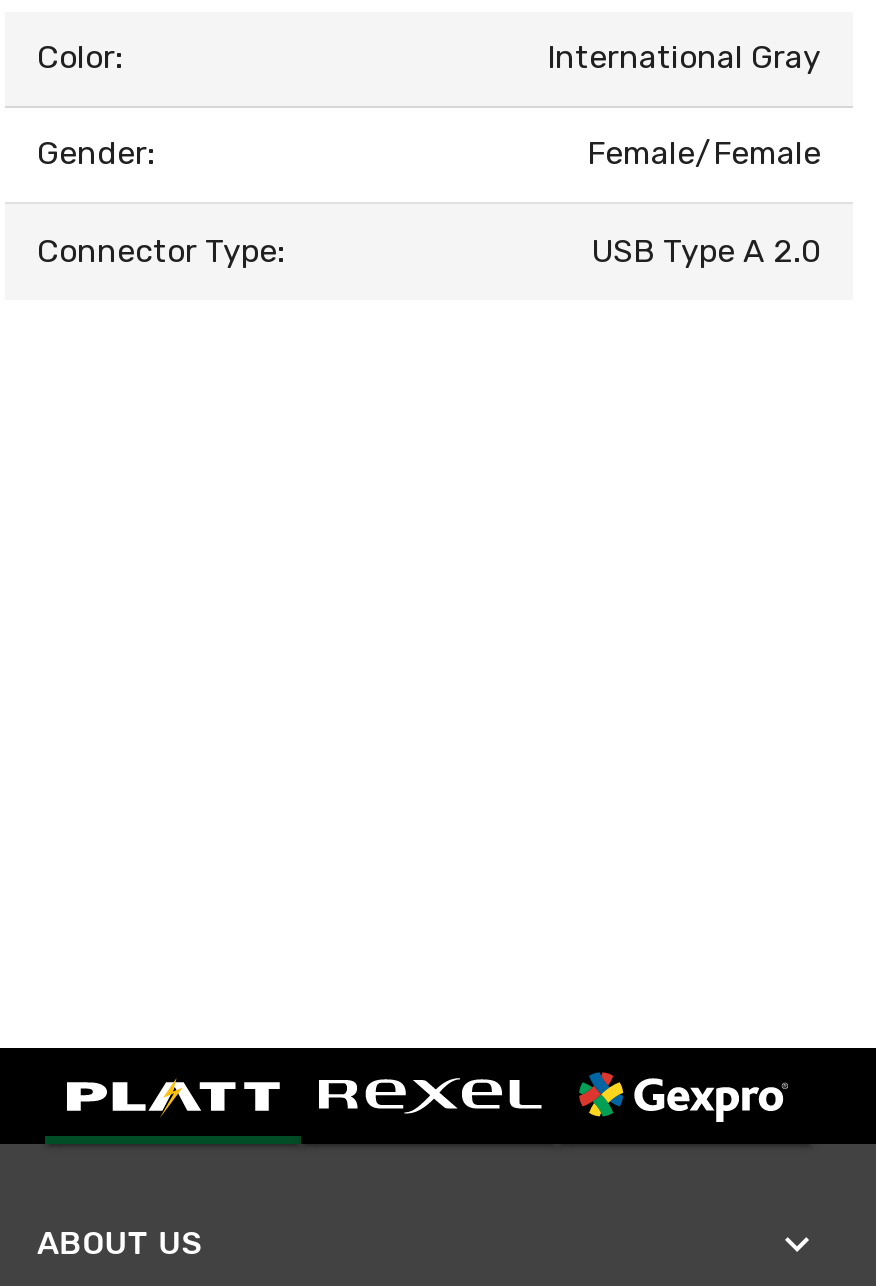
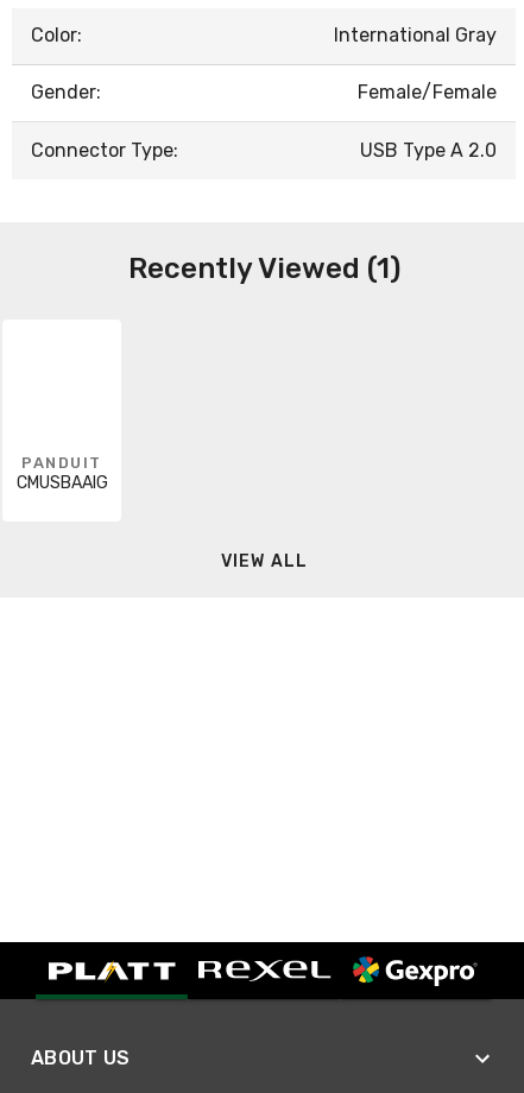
none -> [16,454,108,493] PANDUIT | CMUSBAAIG
none -> [128,252,400,285] Recently Viewed (1)
none -> [221,552,308,572] VIEW ALL

